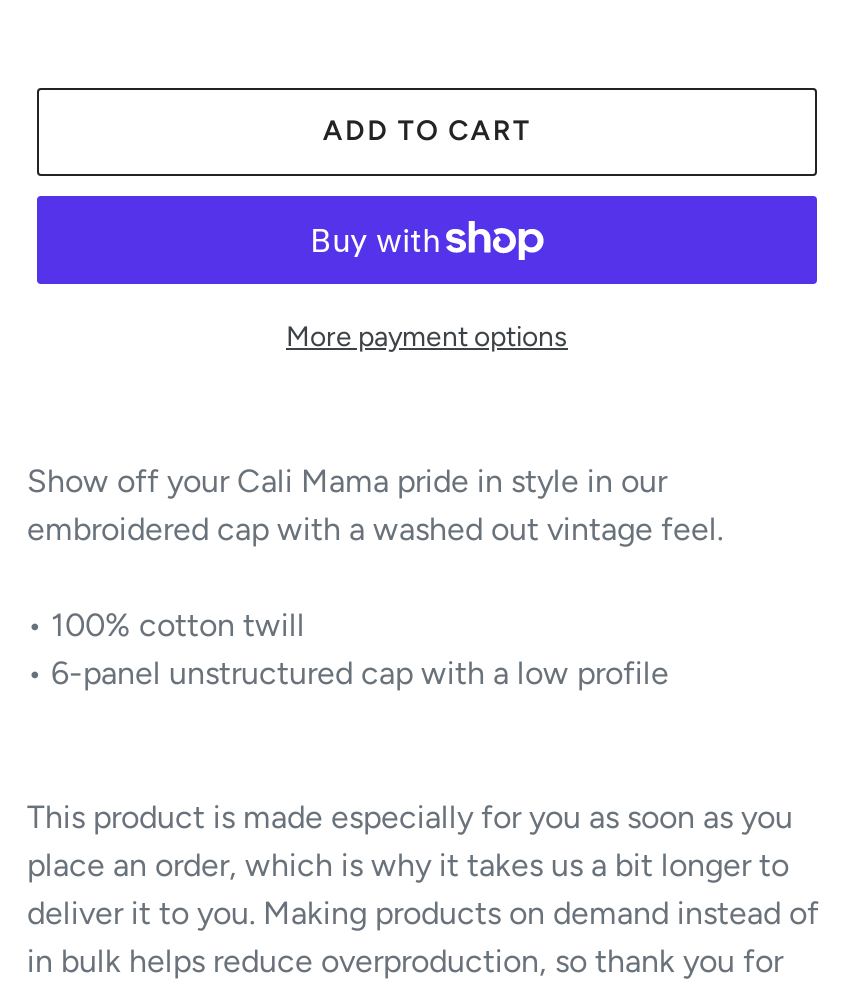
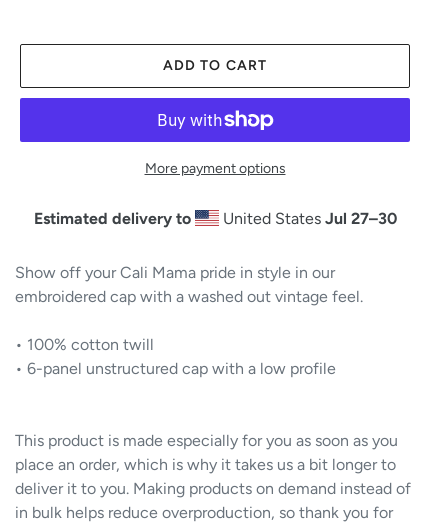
none -> [33,209,396,228] Estimated delivery to | United States Jul 27–30

